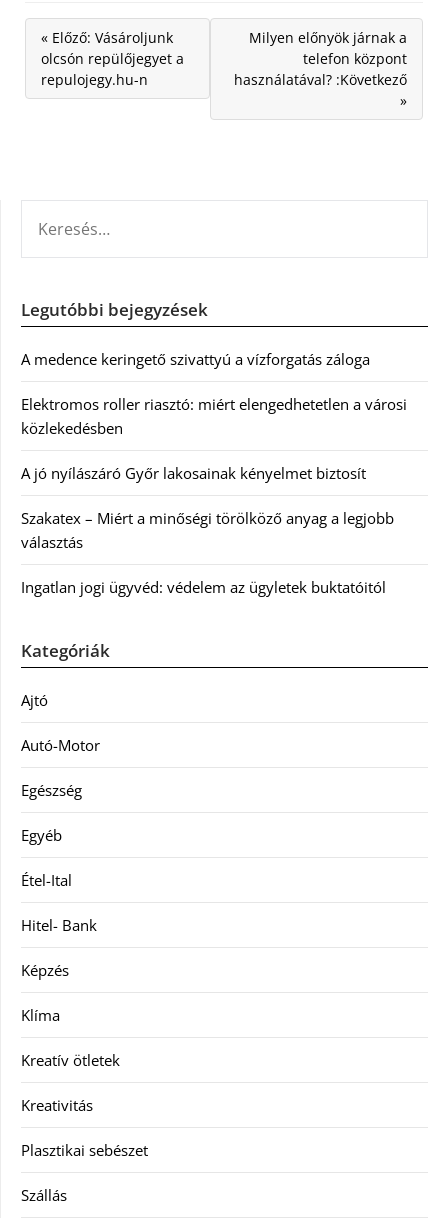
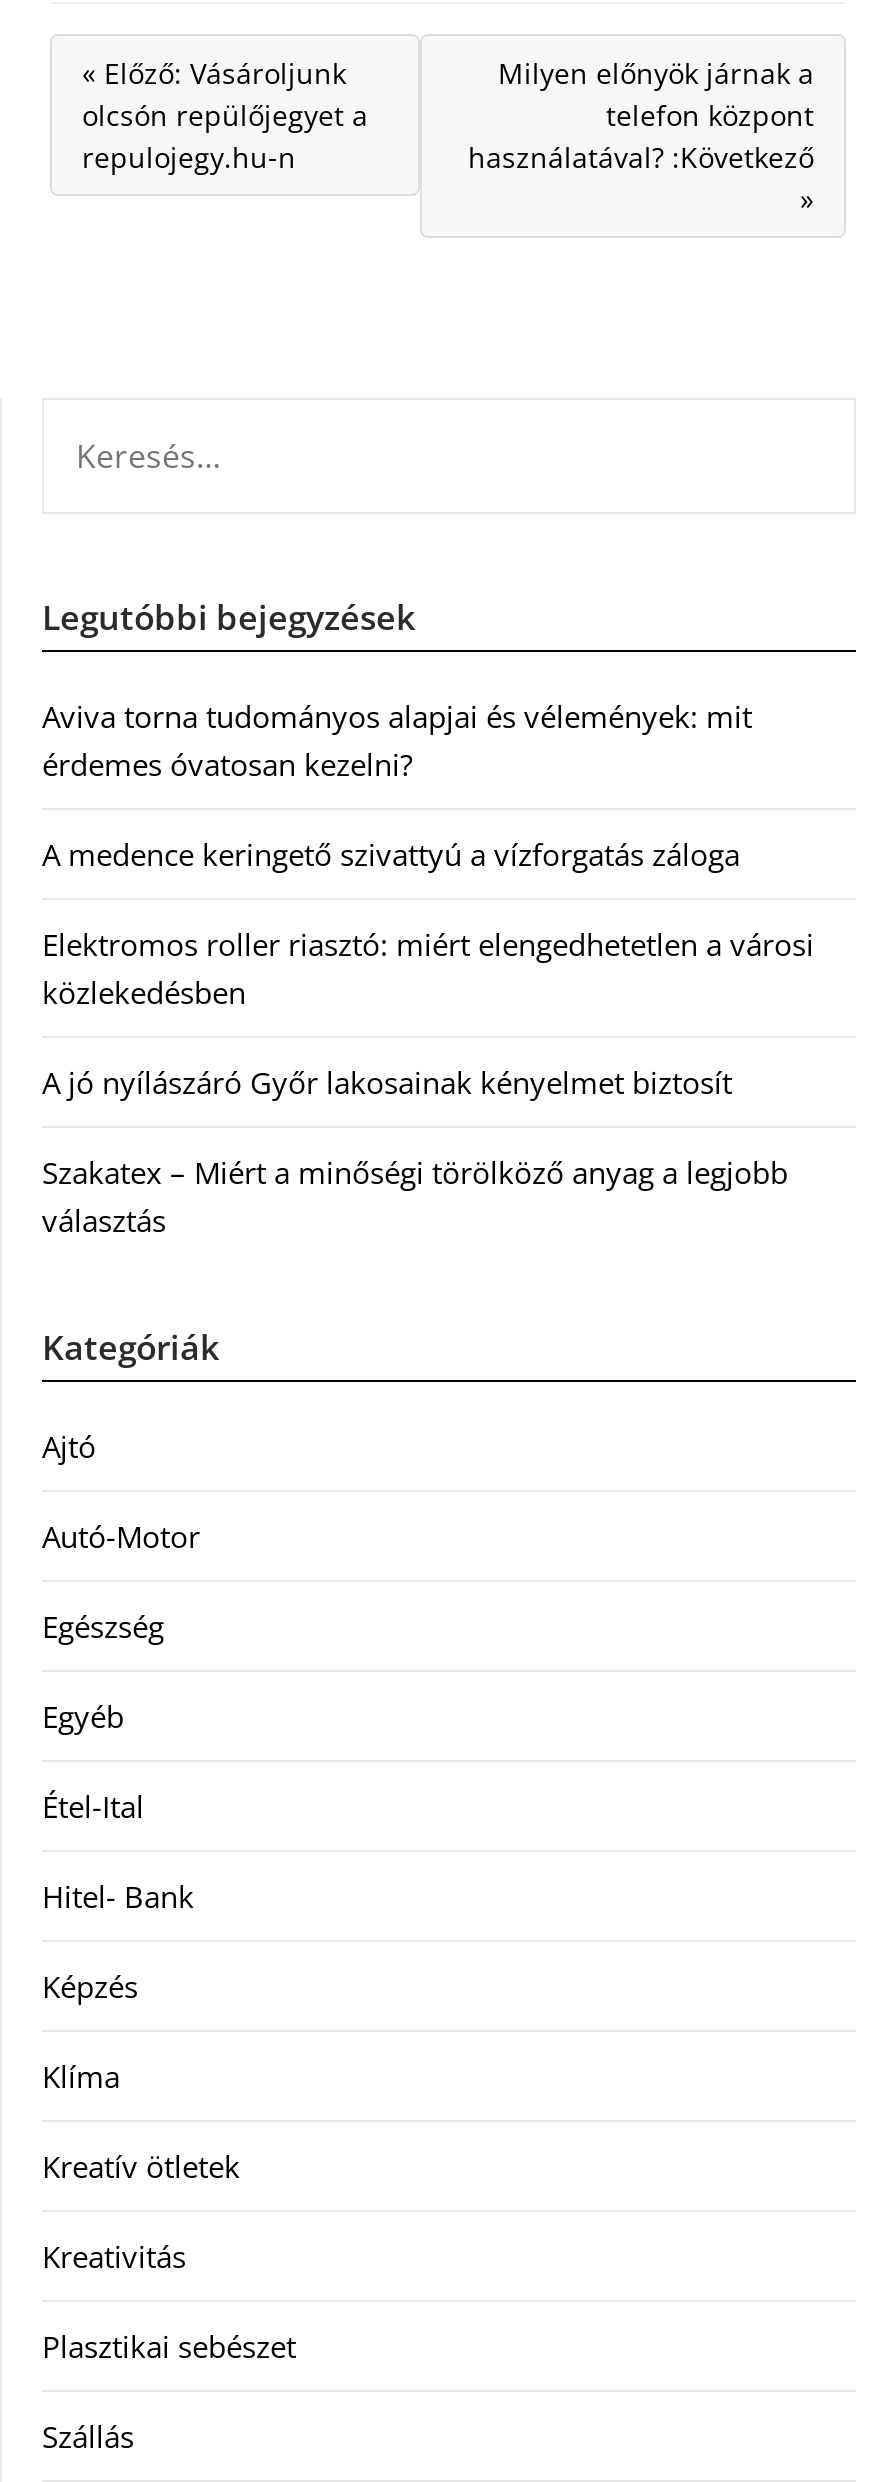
none -> [42,696,752,784] Aviva torna tudományos alapjai és vélemények: mit | érdemes óvatosan kezelni?
moved [21,349,407,552] -> [42,834,814,1240]: A medence keringető szivattyú a vízforgatás záloga | Elektromos roller riasztó: miért elengedhetetlen a városi | közlekedésben | A jó nyílászáró Győr lakosainak kényelmet biztosít | Szakatex – Miért a minőségi törölköző anyag a legjobb | választás
[21,577,386,597] Ingatlan jogi ügyvéd: védelem az ügyletek buktatóitól -> none

